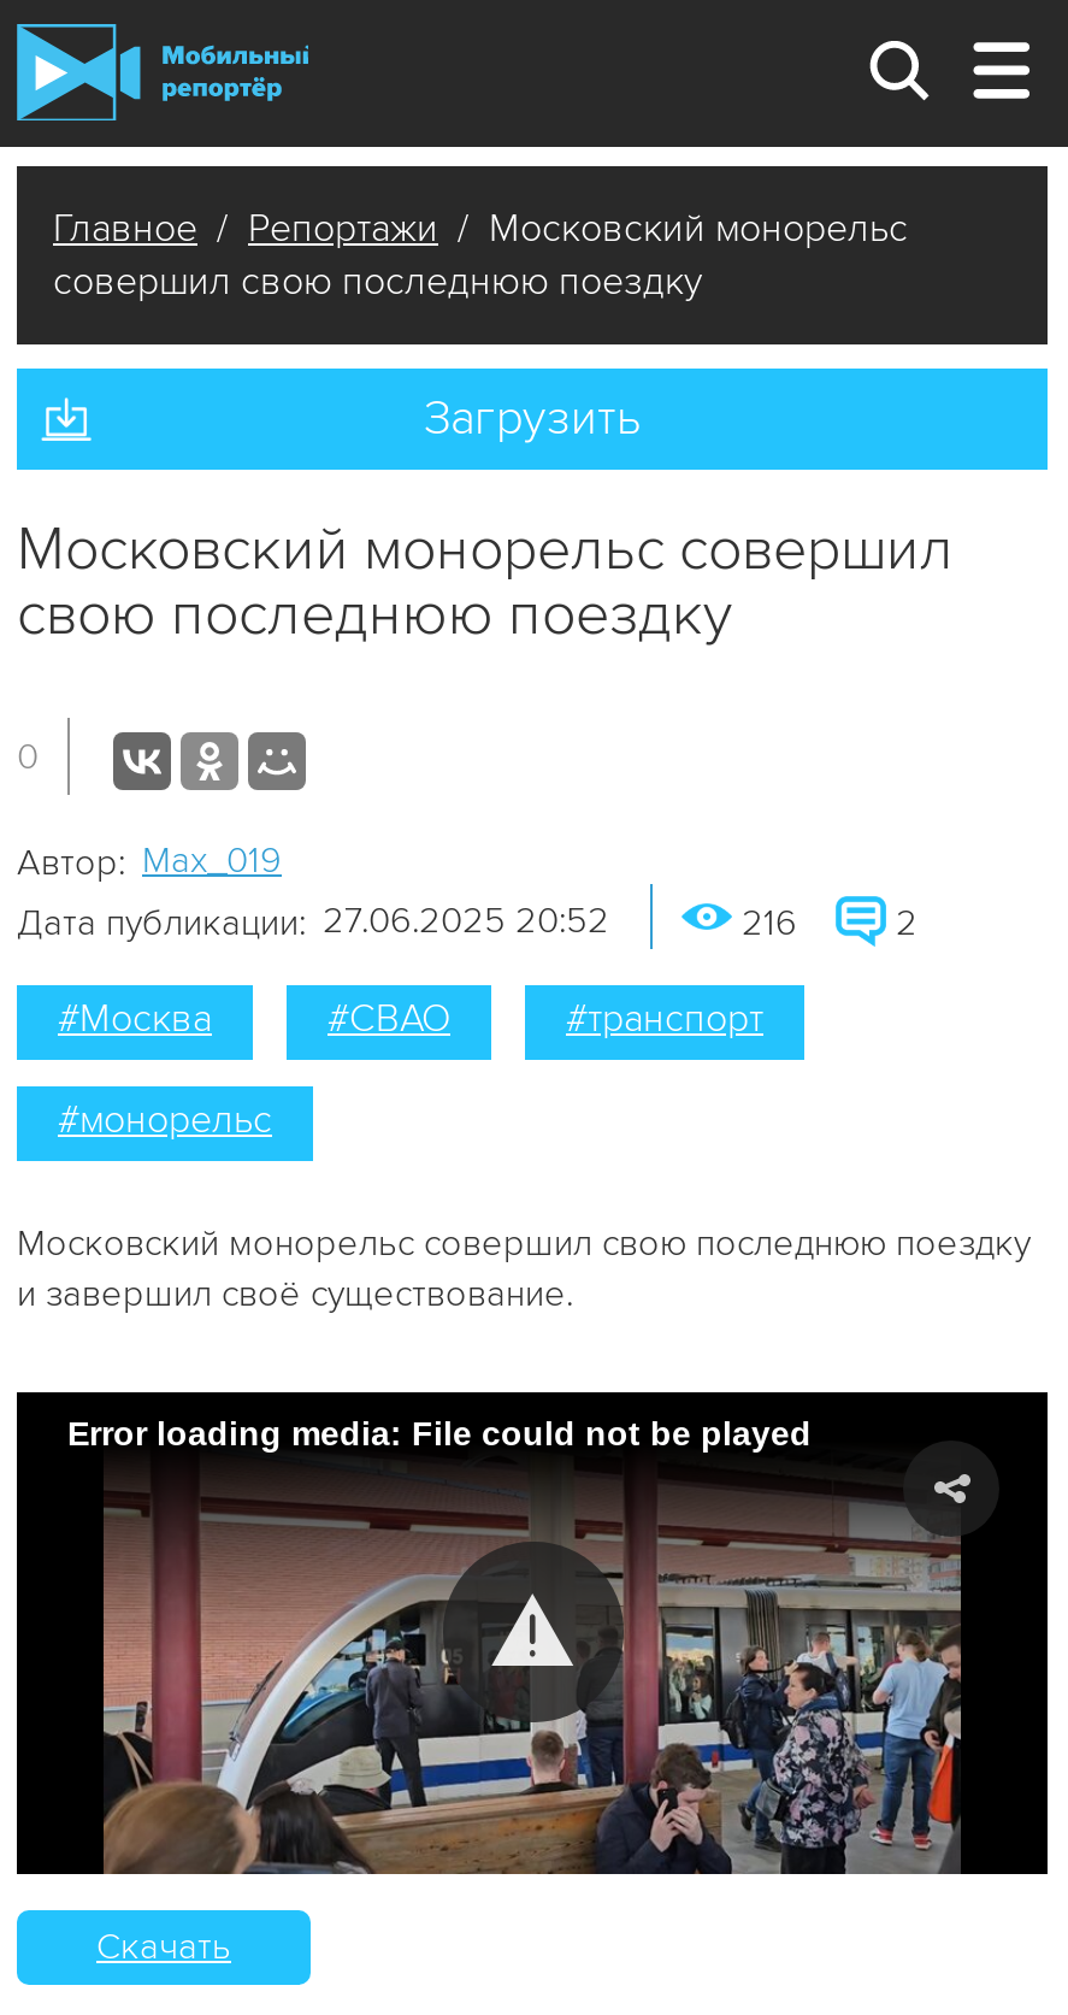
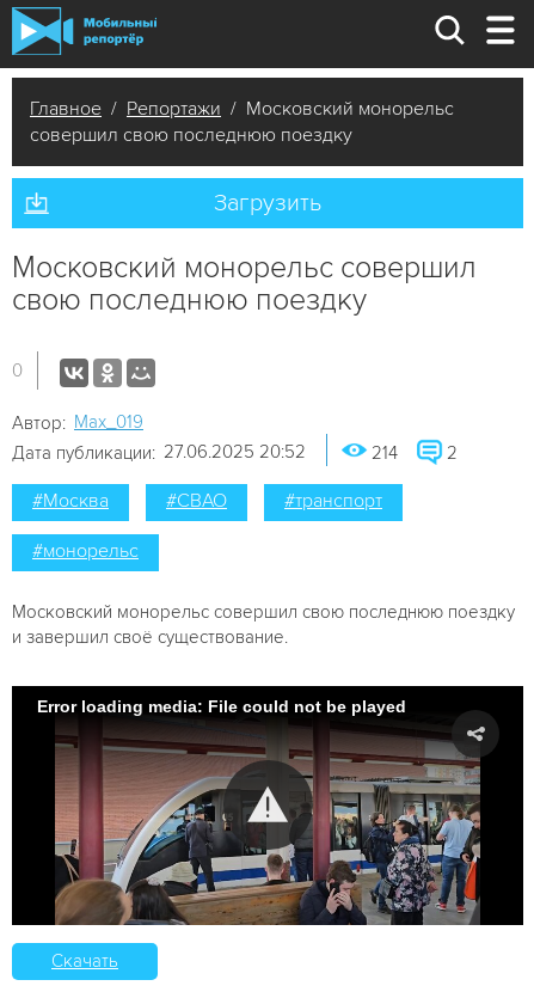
[742,900,797,943] 216 -> [372,442,398,463] 214

